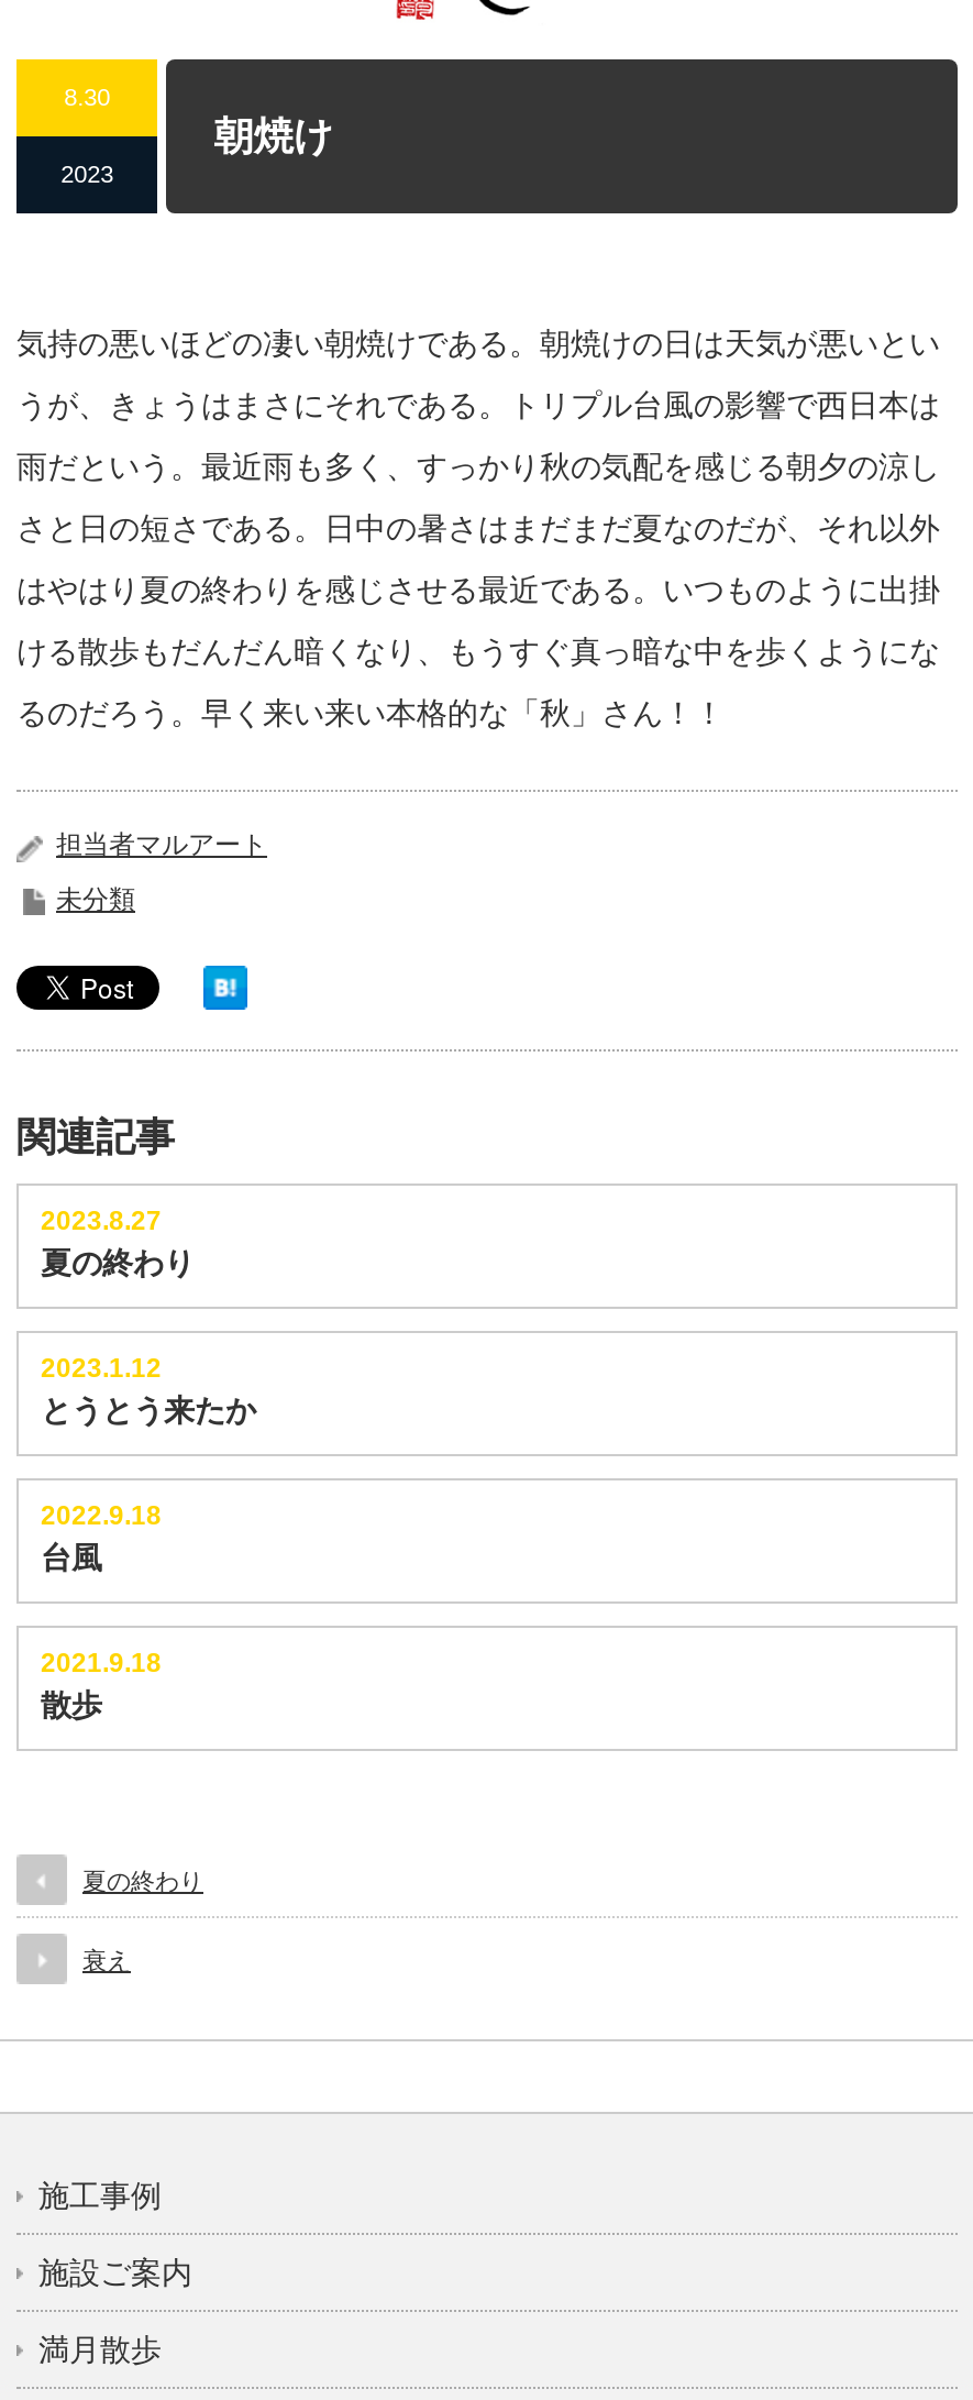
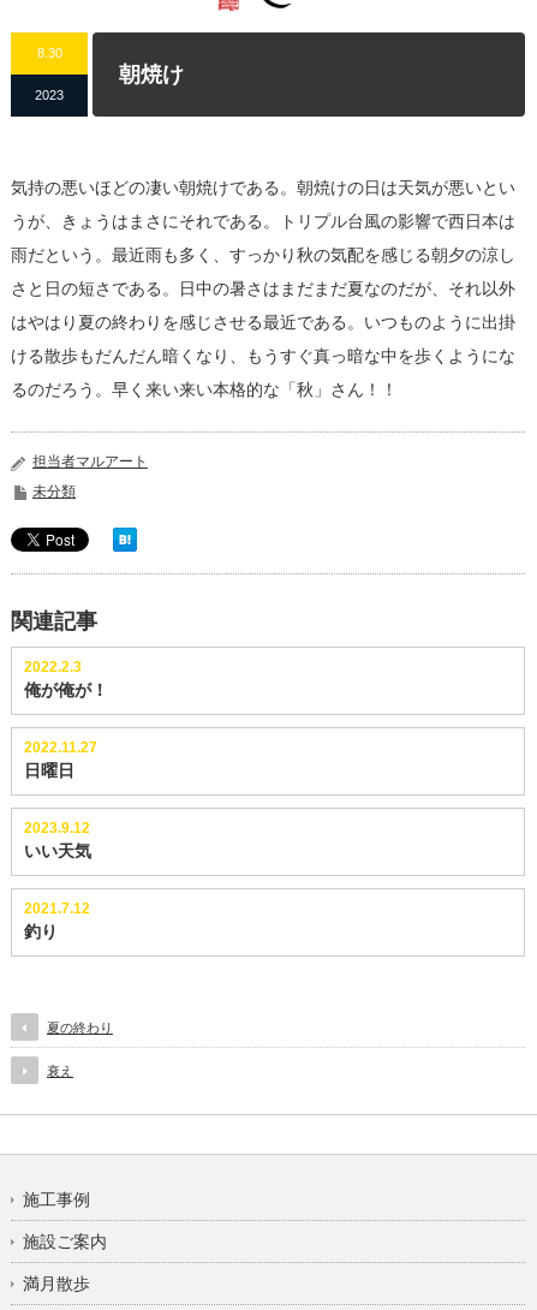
[41,1206,195,1281] 2023.8.27 | 夏の終わり -> [24,659,108,700] 2022.2.3 | 俺が俺が！
[41,1354,256,1428] 2023.1.12 | とうとう来たか -> [24,739,97,780] 2022.11.27 | 日曜日
[41,1501,162,1576] 2022.9.18 | 台風 -> [24,820,91,861] 2023.9.12 | いい天気
[41,1648,162,1723] 2021.9.18 | 散歩 -> [24,901,90,941] 2021.7.12 | 釣り

